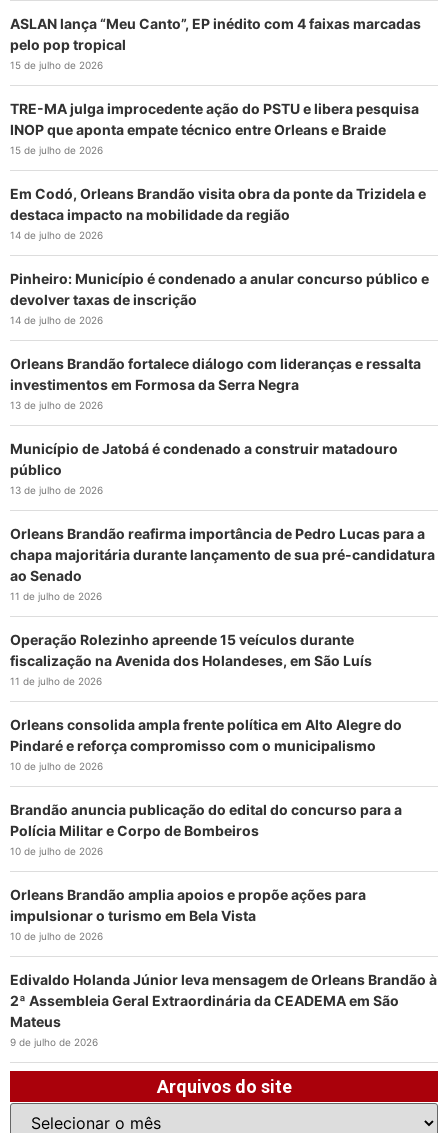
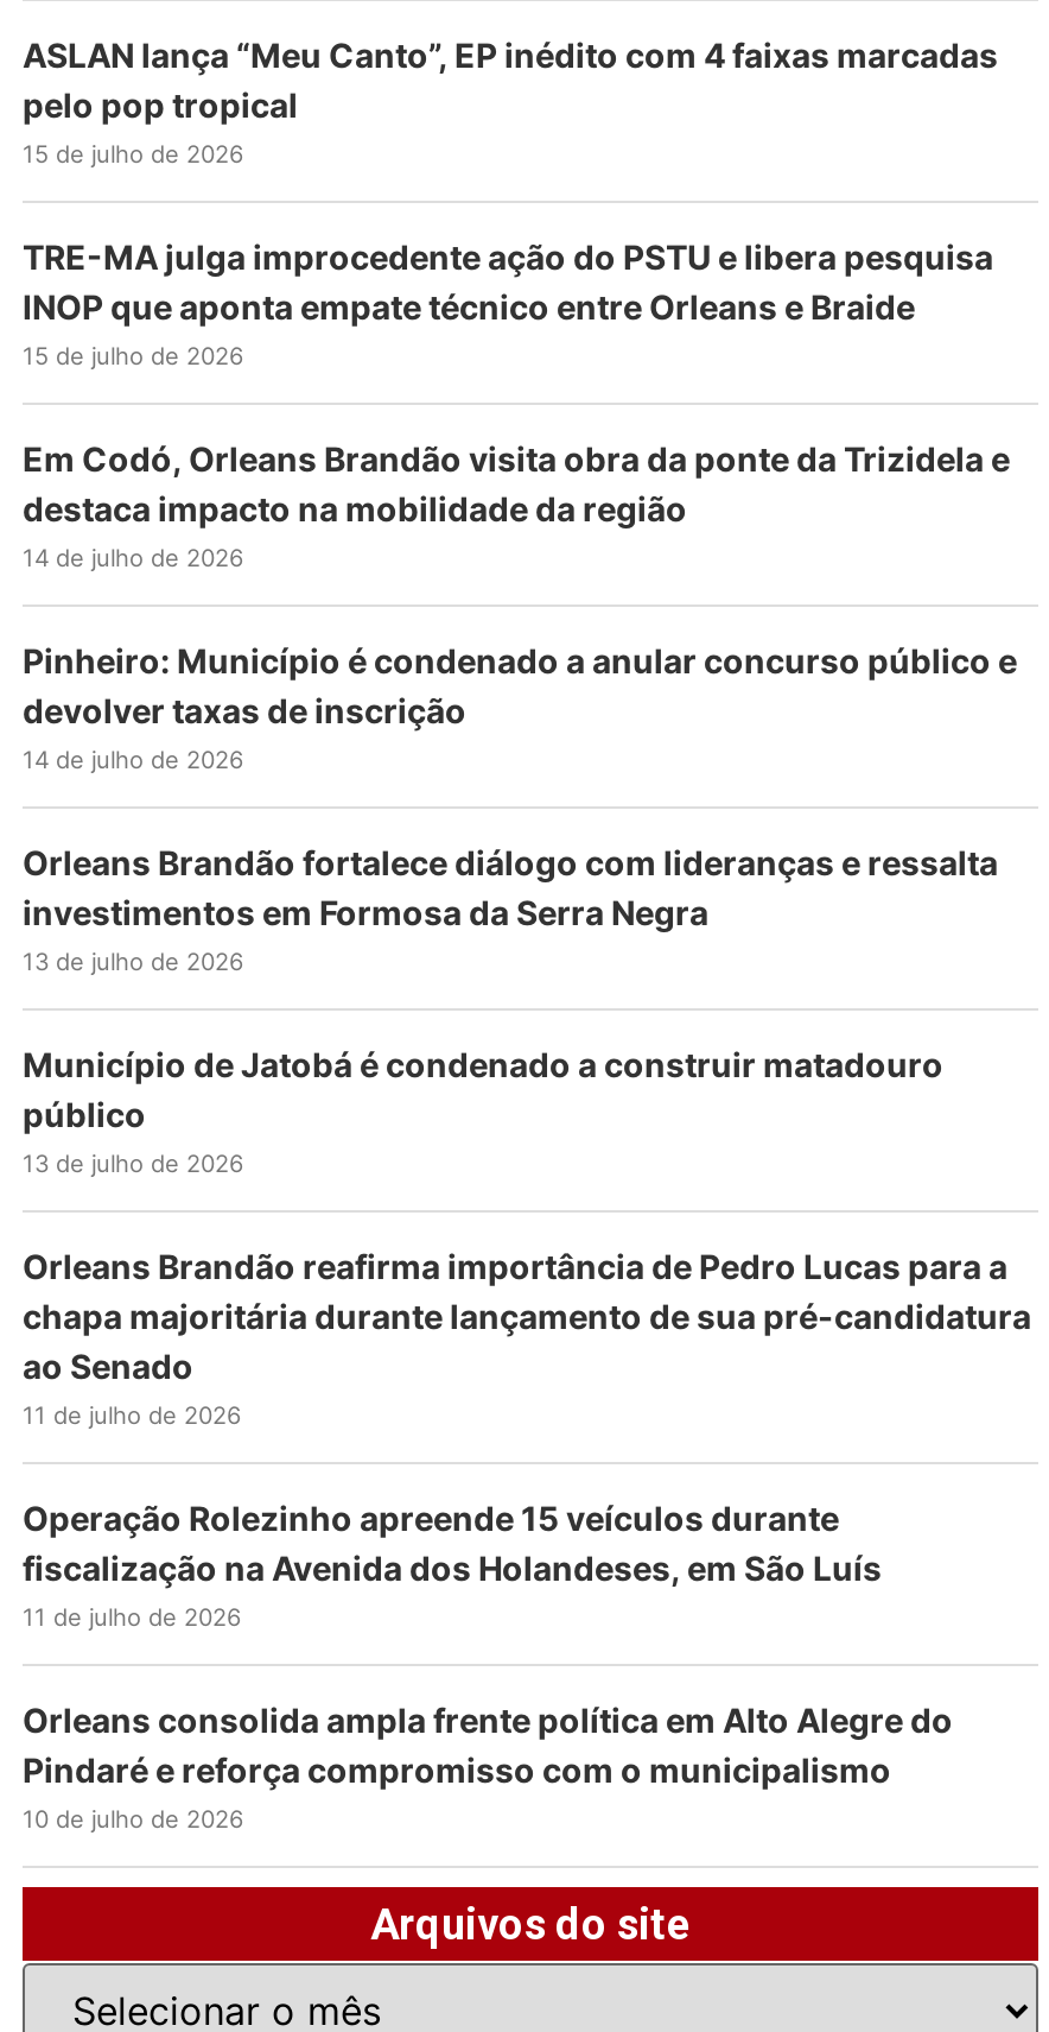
[10,801,437,1048] Brandão anuncia publicação do edital do concurso para a | Polícia Militar e Corpo de Bombeiros | 10 de julho de 2026 | Orleans Brandão amplia apoios e propõe ações para | impulsionar o turismo em Bela Vista | 10 de julho de 2026 | Edivaldo Holanda Júnior leva mensagem de Orleans Brandão à | 2ª Assembleia Geral Extraordinária da CEADEMA em São | Mateus | 9 de julho de 2026 -> none

